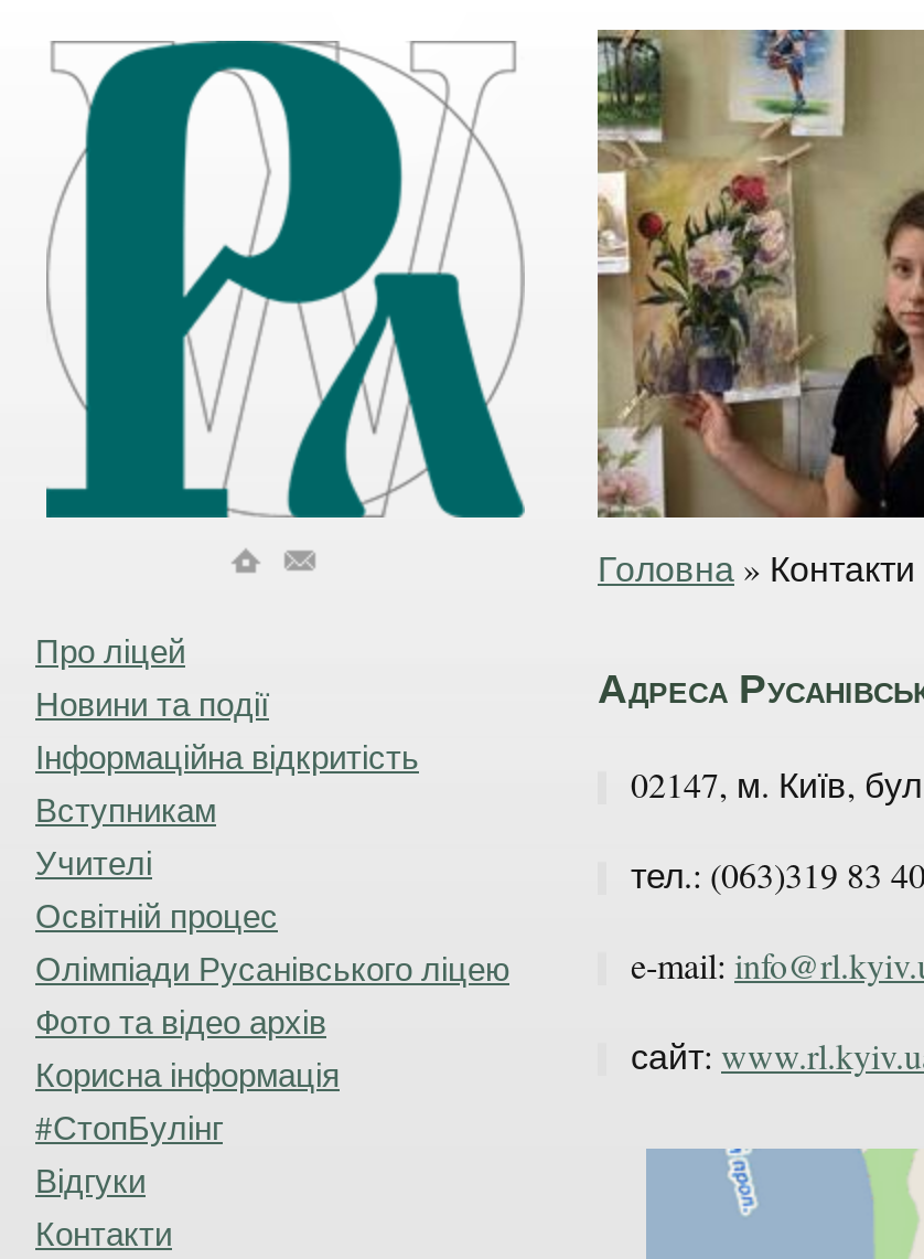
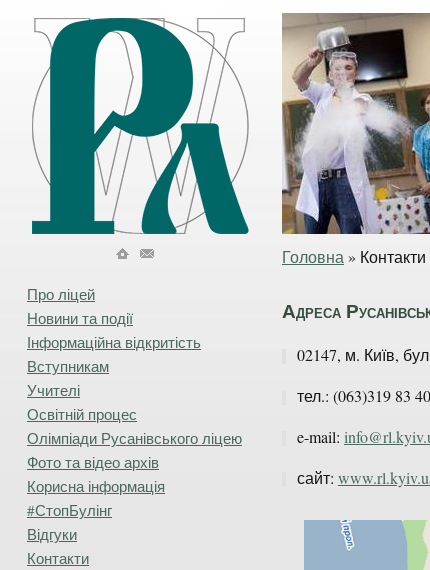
[595,30,917,520] [image] -> [282,13,427,235] [image]

